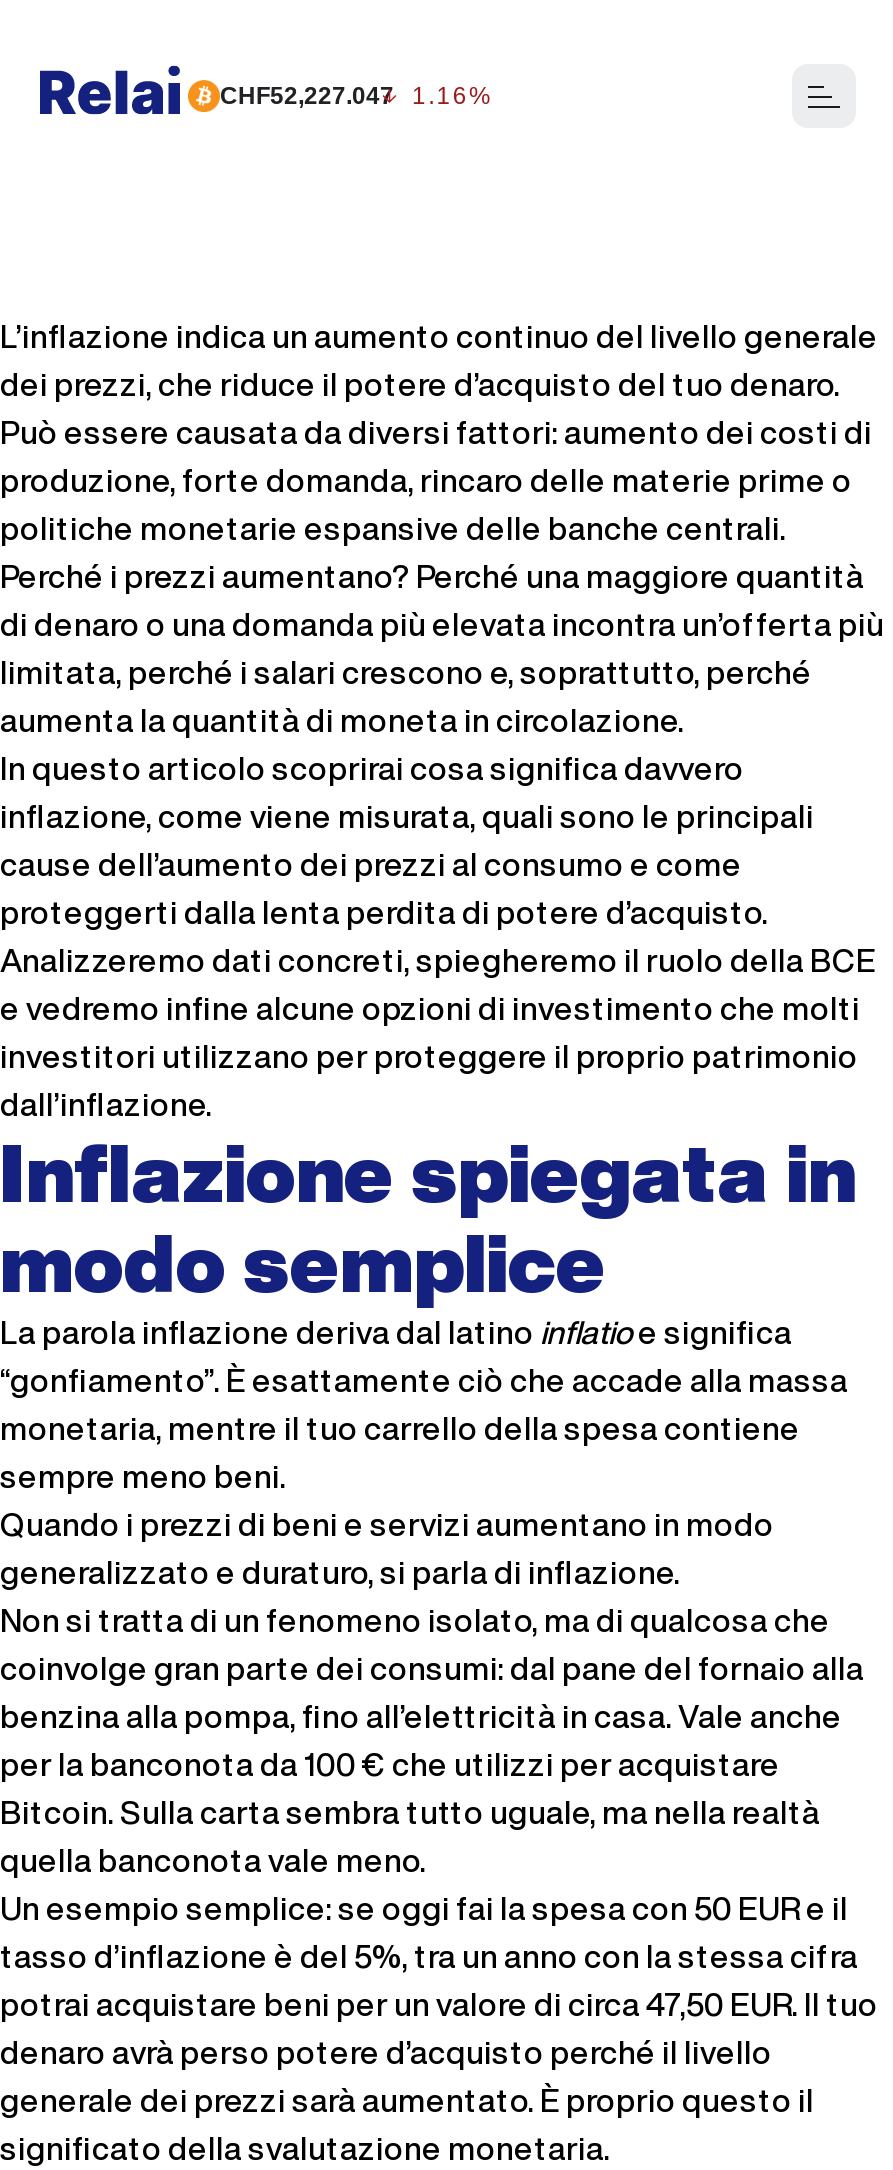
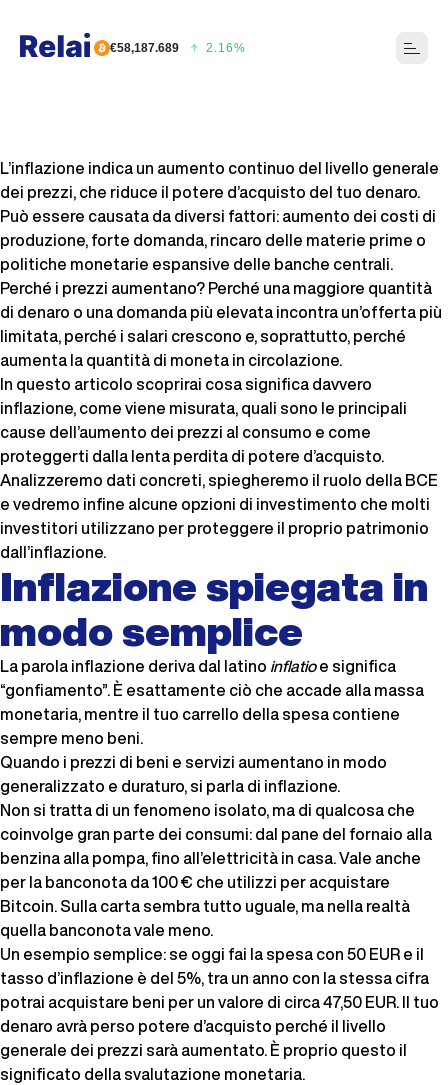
[220,82,493,110] CHF52,227.047 | 1.16% -> [110,41,247,55] €58,187.689 | 2.16%

